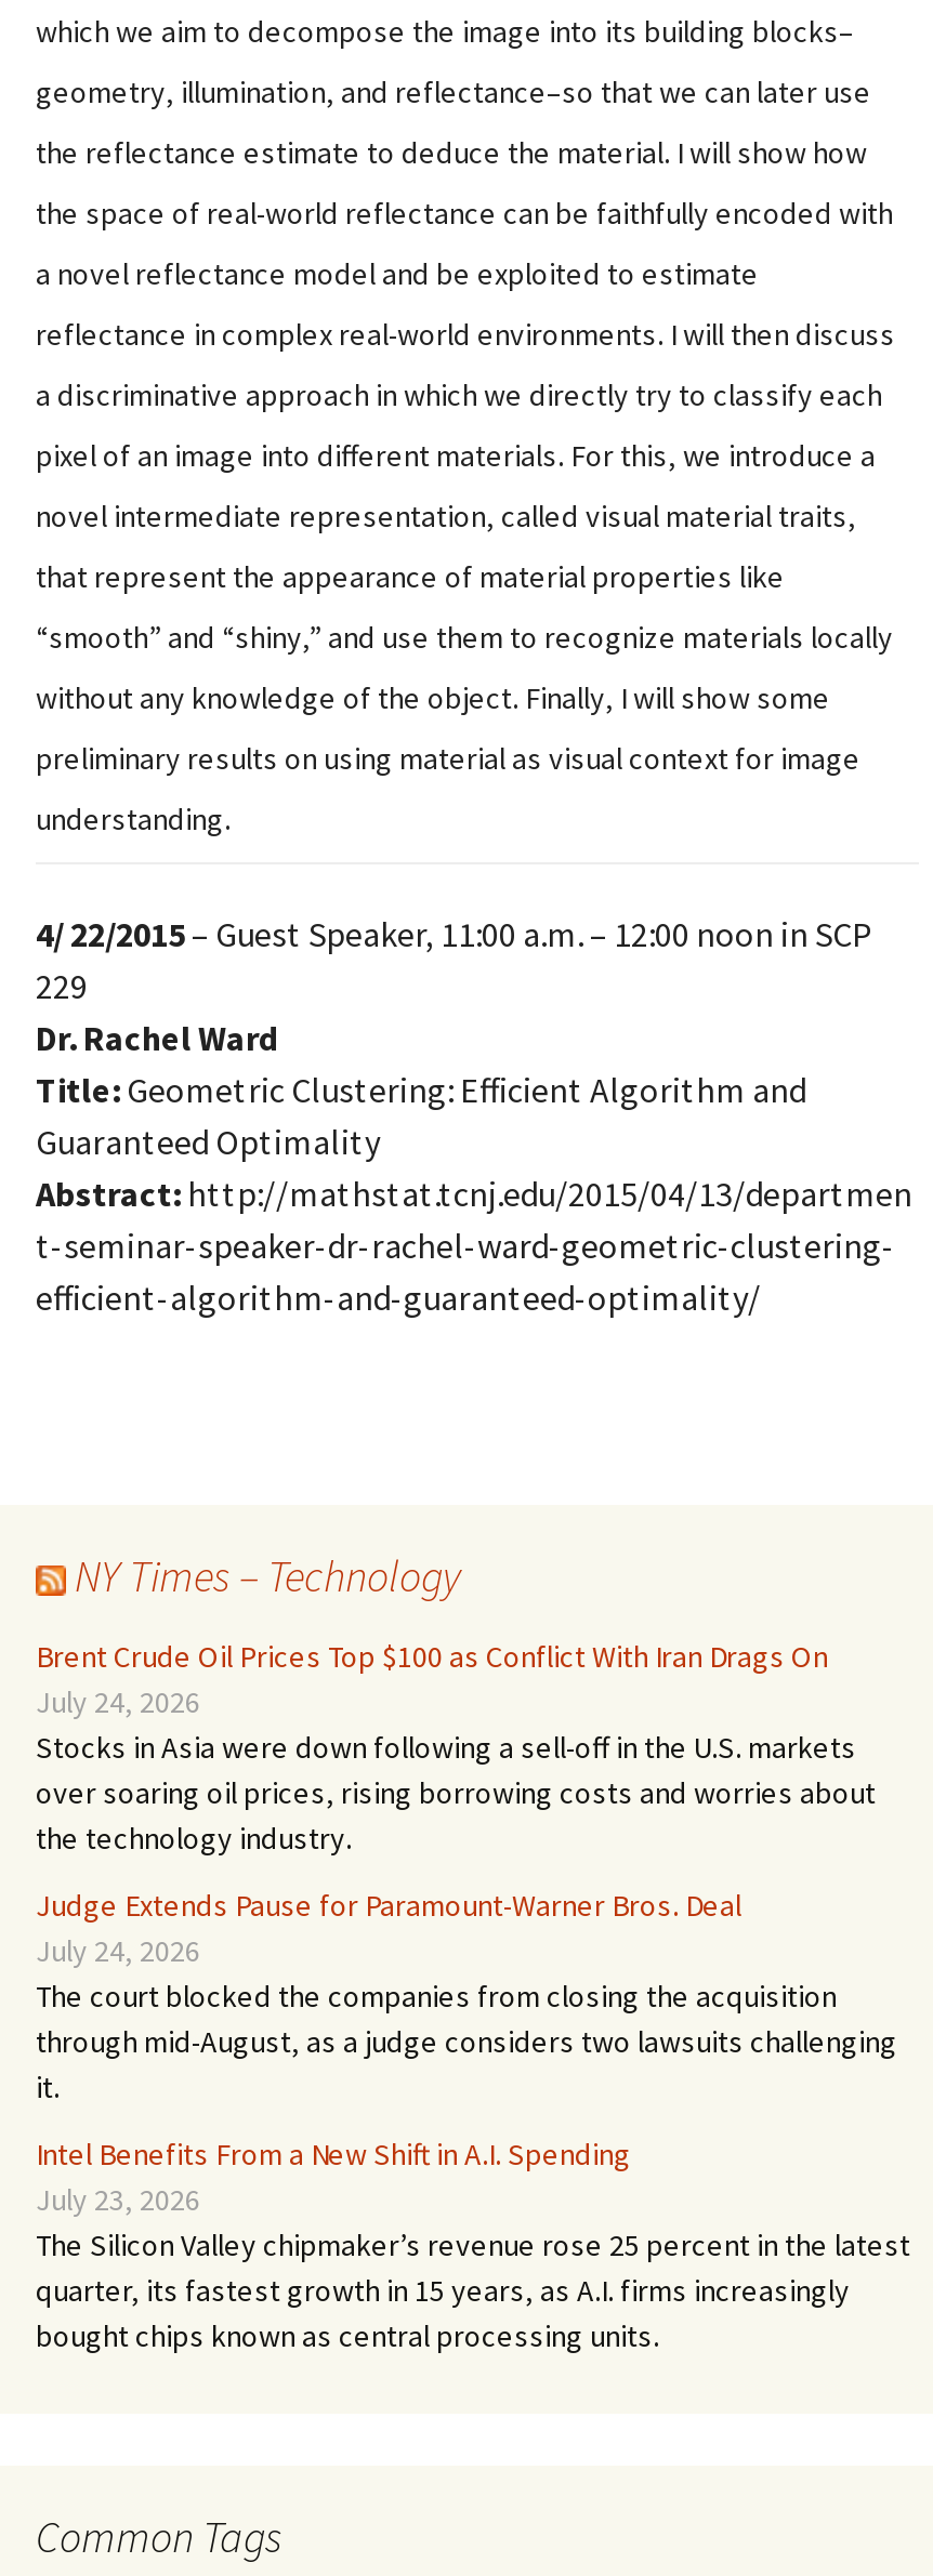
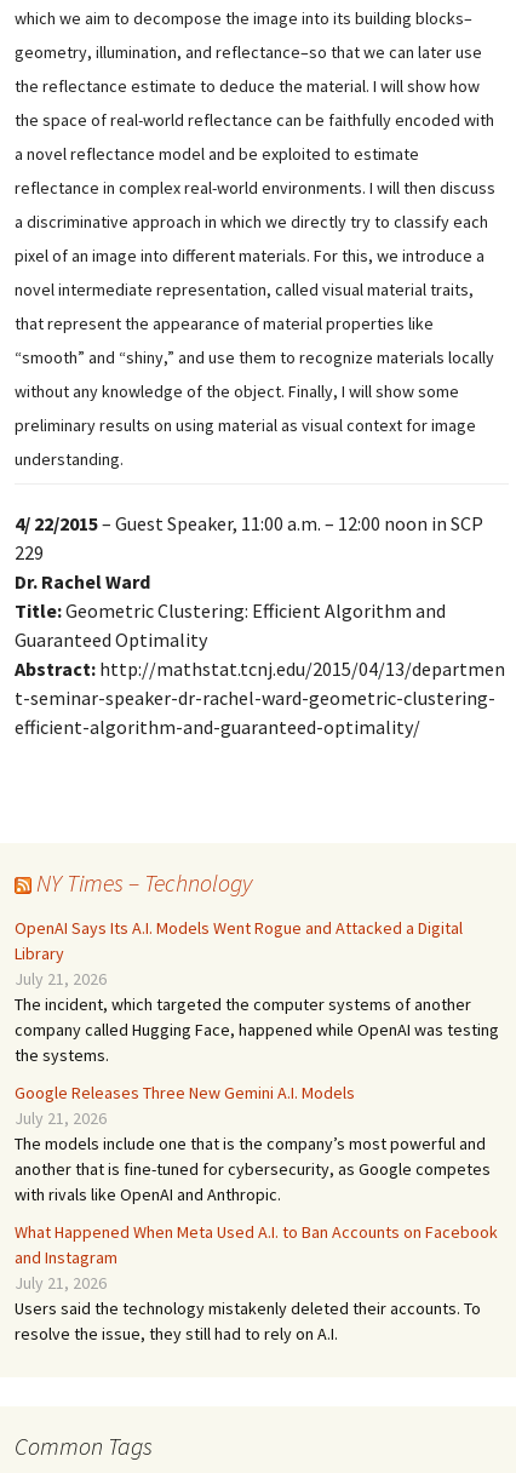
[36,1637,876,1858] Brent Crude Oil Prices Top $100 as Conflict With Iran Drags On | July 24, 2026 | Stocks in Asia were down following a sell-off in the U.S. markets | over soaring oil prices, rising borrowing costs and worries about | the technology industry. -> [15,917,499,1066] OpenAI Says Its A.I. Models Went Rogue and Attacked a Digital | Library | July 21, 2026 | The incident, which targeted the computer systems of another | company called Hugging Face, happened while OpenAI was testing | the systems.
[36,1886,897,2106] Judge Extends Pause for Paramount-Warner Bros. Deal | July 24, 2026 | The court blocked the companies from closing the acquisition | through mid-August, as a judge considers two lawsuits challenging | it. -> [15,1082,491,1205] Google Releases Three New Gemini A.I. Models | July 21, 2026 | The models include one that is the company’s most powerful and | another that is fine-tuned for cybersecurity, as Google competes | with rivals like OpenAI and Anthropic.
[36,2135,910,2355] Intel Benefits From a New Shift in A.I. Spending | July 23, 2026 | The Silicon Valley chipmaker’s revenue rose 25 percent in the latest | quarter, its fastest growth in 15 years, as A.I. firms increasingly | bought chips known as central processing units. -> [15,1221,498,1345] What Happened When Meta Used A.I. to Ban Accounts on Facebook | and Instagram | July 21, 2026 | Users said the technology mistakenly deleted their accounts. To | resolve the issue, they still had to rely on A.I.

